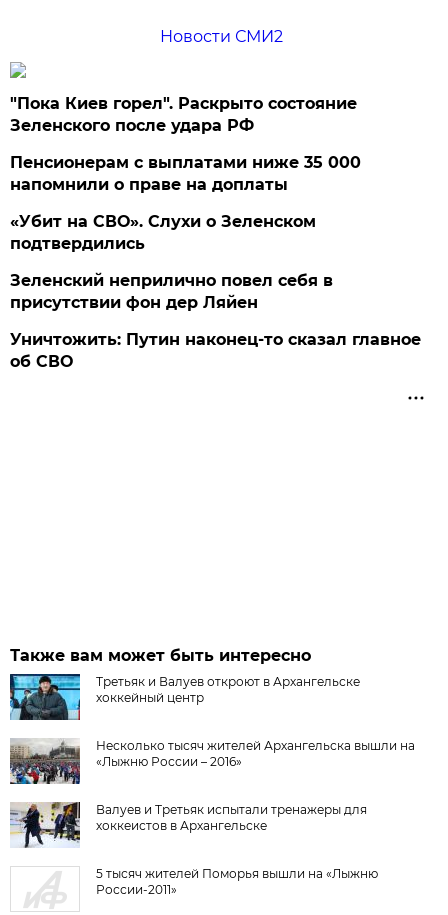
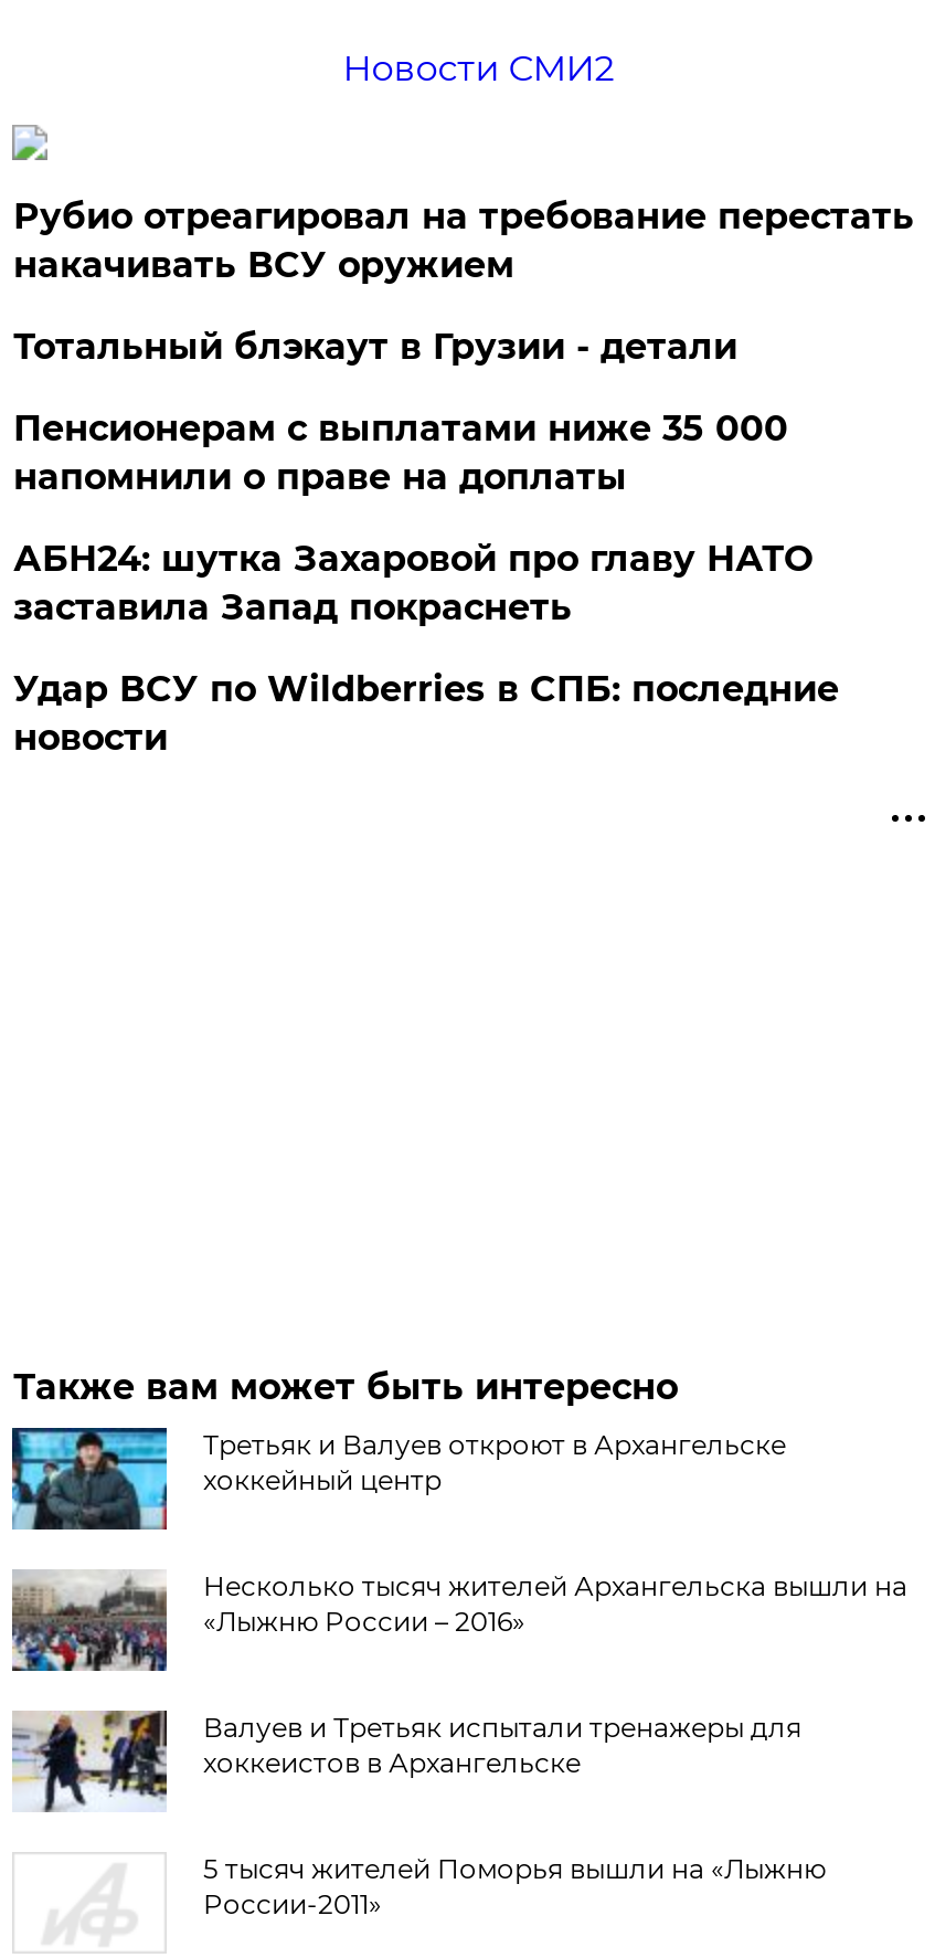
[10,94,357,135] "Пока Киев горел". Раскрыто состояние | Зеленского после удара РФ -> [13,195,914,368] Рубио отреагировал на требование перестать | накачивать ВСУ оружием | Тотальный блэкаут в Грузии - детали
moved [10,153,361,194] -> [13,408,788,498]: Пенсионерам с выплатами ниже 35 000 | напомнили о праве на доплаты
[10,212,421,371] «Убит на СВО». Слухи о Зеленском | подтвердились | Зеленский неприлично повел cебя в | присутствии фон дер Ляйен | Уничтожить: Путин наконец-то сказал главное | об СВО -> [13,538,839,759] АБН24: шутка Захаровой про главу НАТО | заставила Запад покраснеть | Удар ВСУ по Wildberries в СПБ: последние | новости

